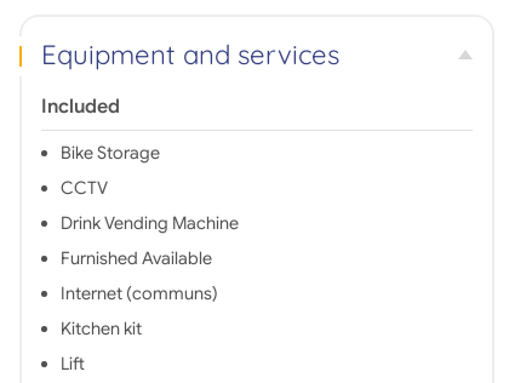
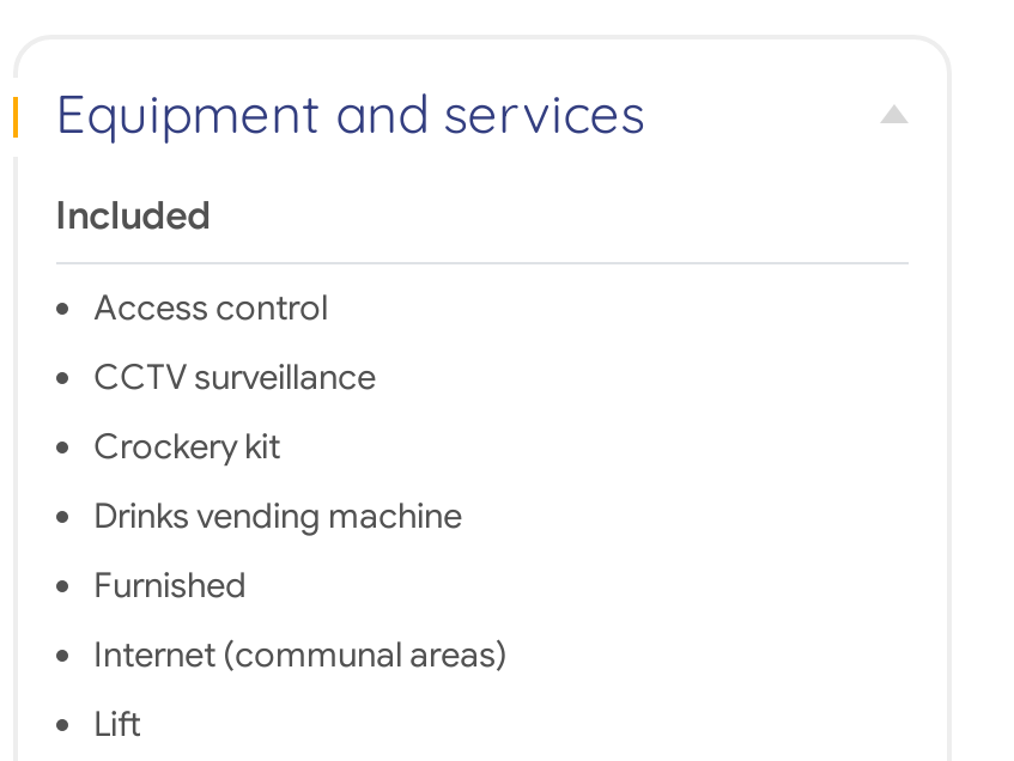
[60,142,159,163] Bike Storage -> [94,285,328,329] Access control
[60,177,107,199] CCTV -> [94,355,376,398] CCTV surveillance
[60,212,238,234] Drink Vending Machine -> [94,424,280,467] Crockery kit
[60,247,212,269] Furnished Available -> [94,494,462,537] Drinks vending machine
[60,282,218,304] Internet (communs) -> [94,563,247,606] Furnished
[60,317,141,339] Kitchen kit -> [94,632,508,676] Internet (communal areas)

